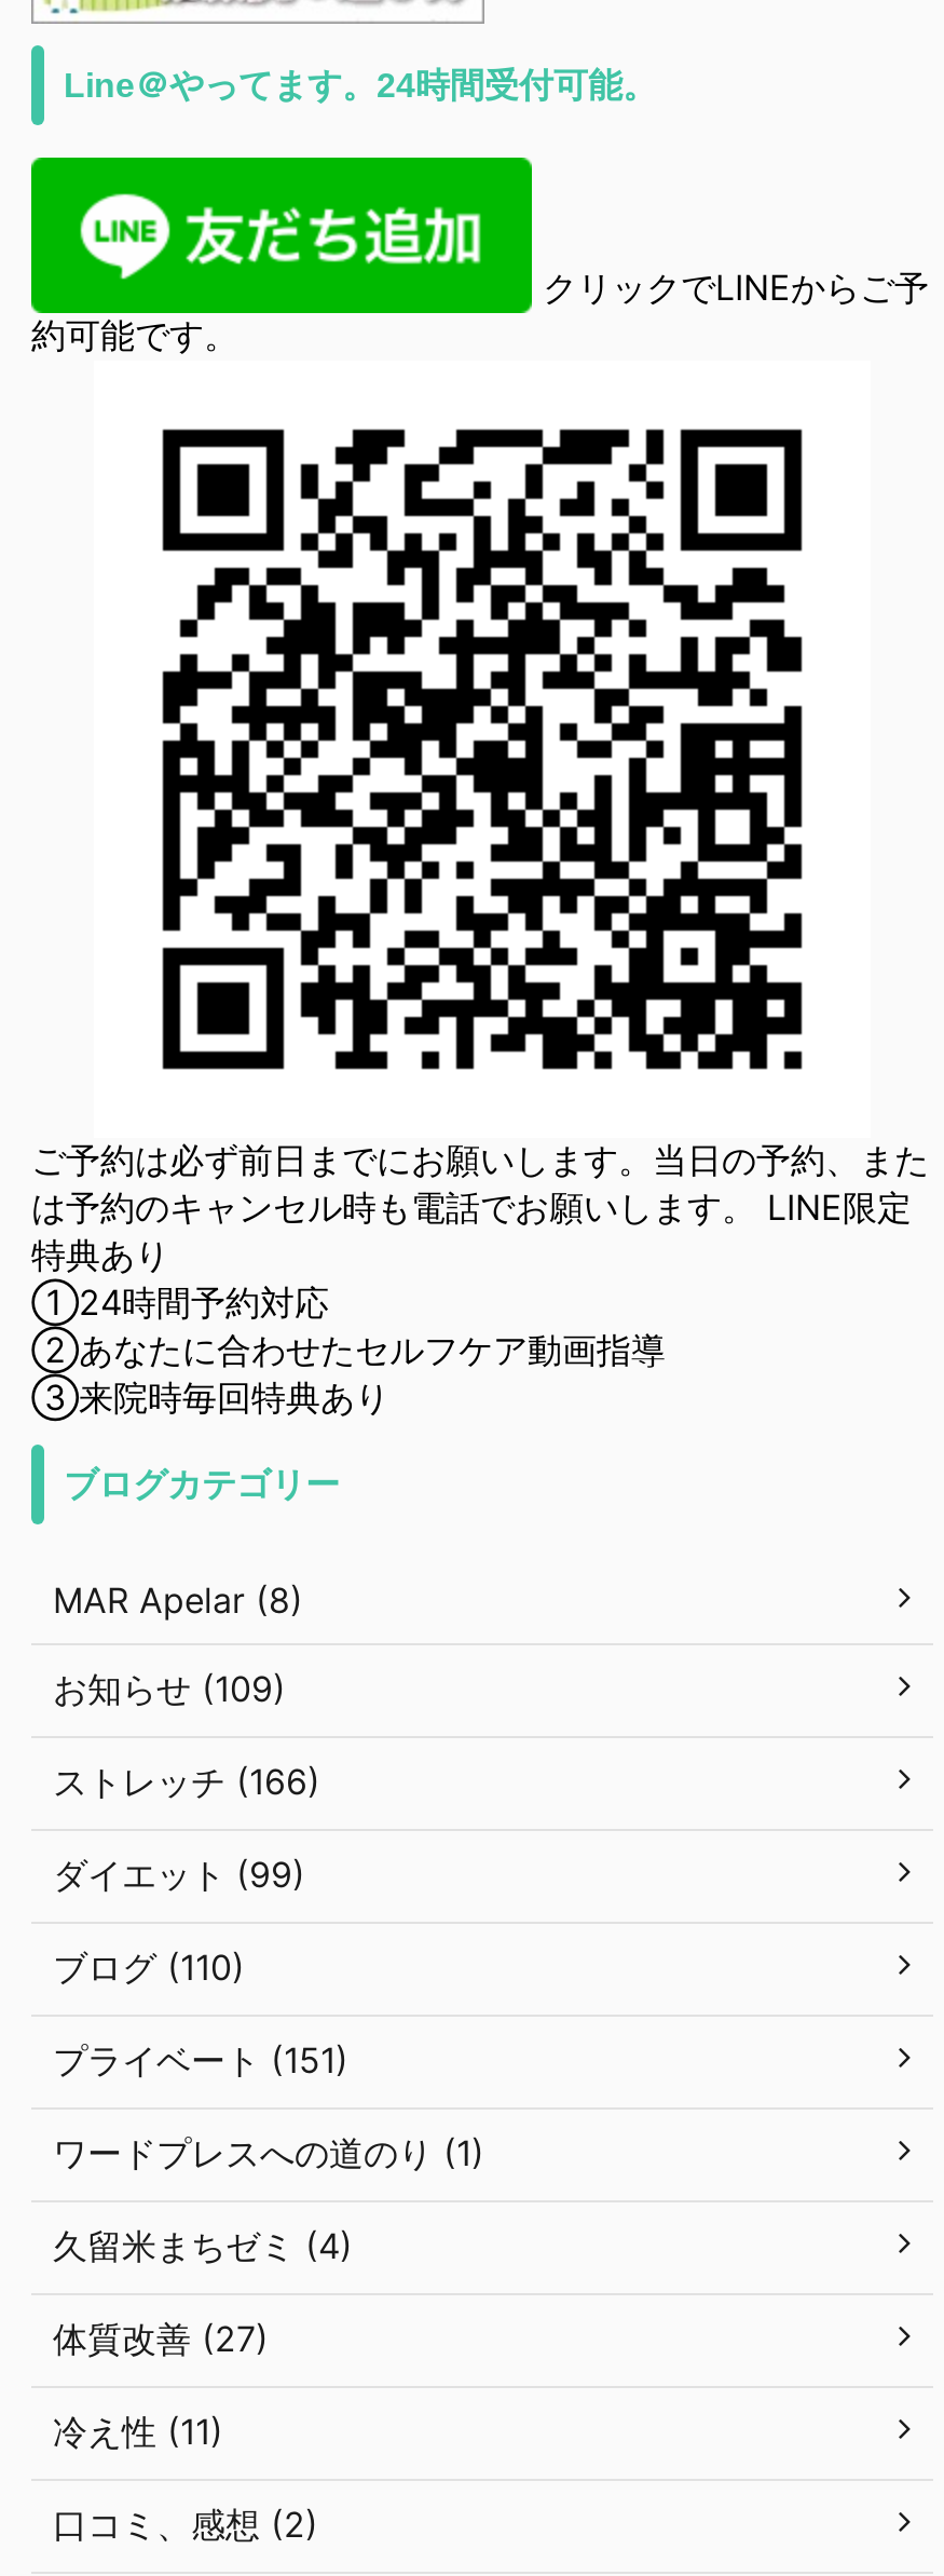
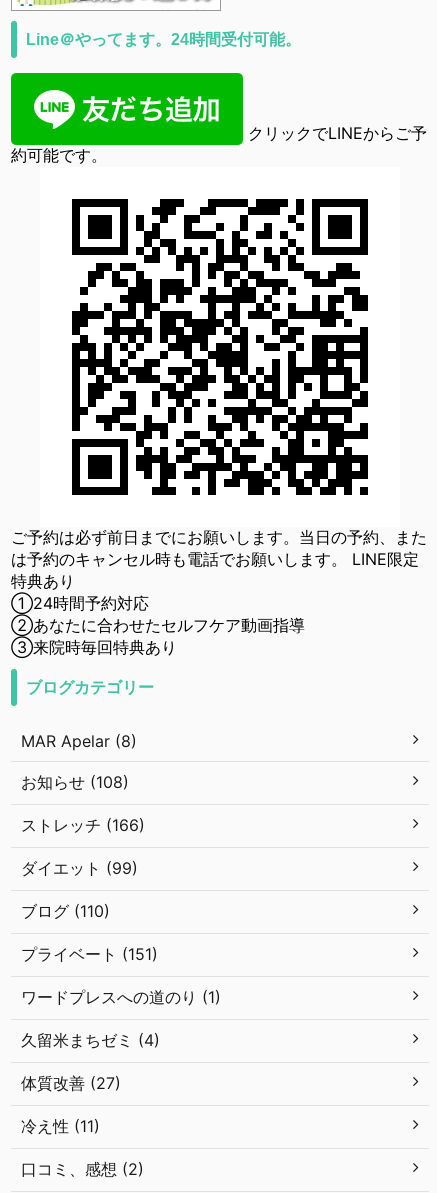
[53,1667,286,1711] お知らせ (109) -> [21,772,129,792] お知らせ (108)

